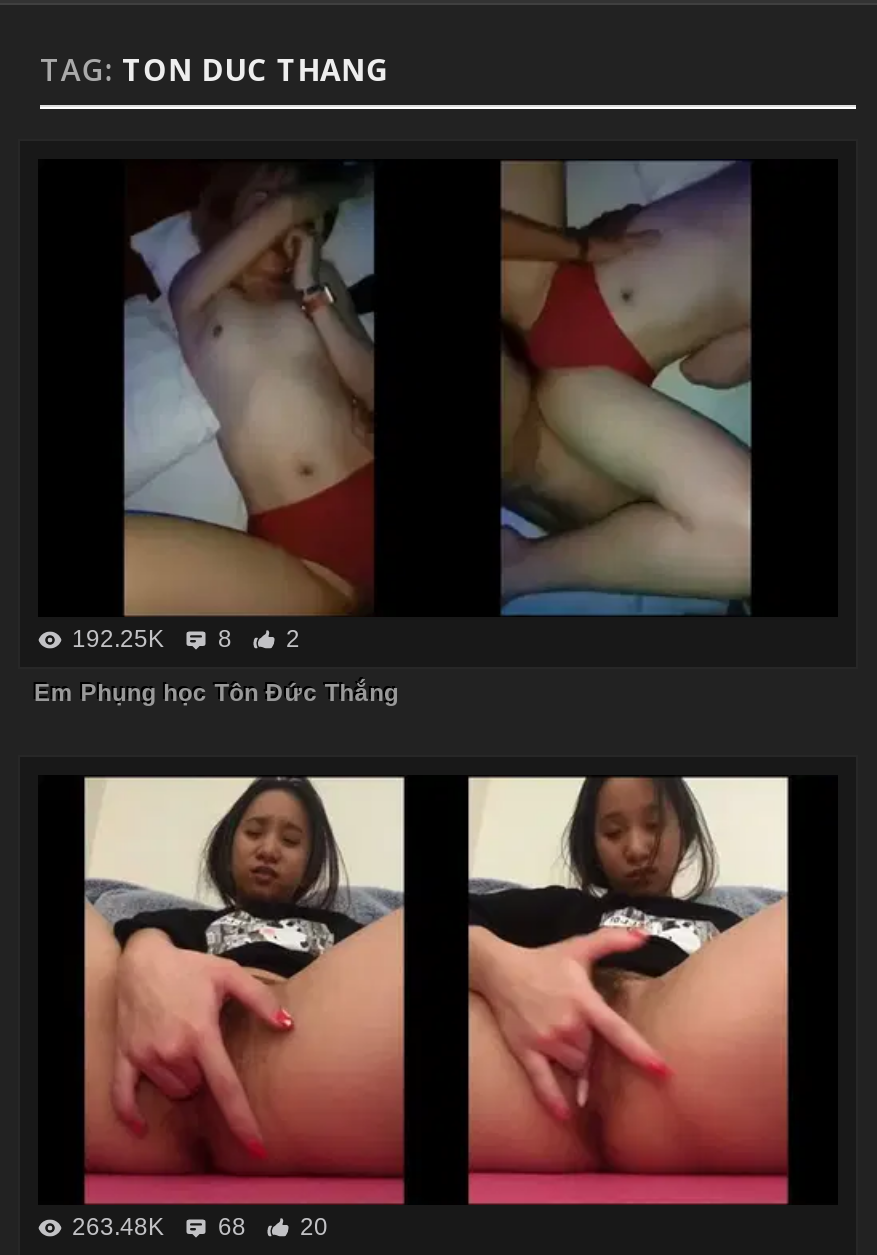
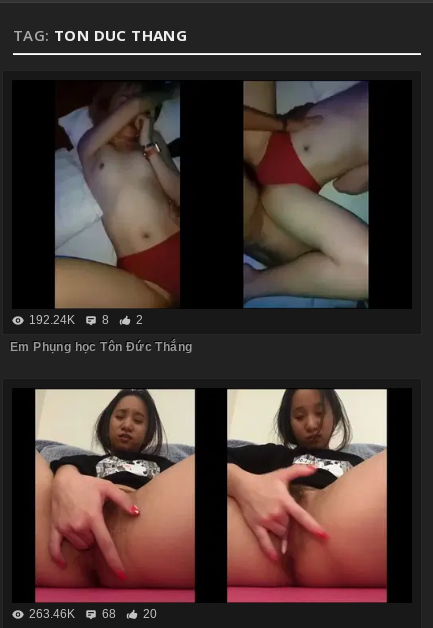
[72,625,300,653] 192.25K 8 2 -> [29,313,143,327] 192.24K 8 2
[72,1214,328,1242] 263.48K 68 20 -> [29,607,157,621] 263.46K 68 20

